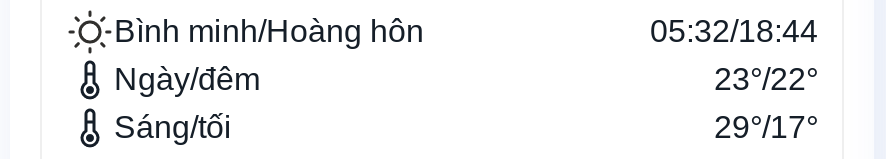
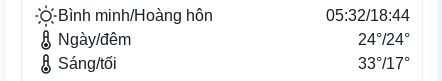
[714,62,818,96] 23°/22° -> [358,31,410,48] 24°/24°
[714,110,818,144] 29°/17° -> [358,55,410,72] 33°/17°

